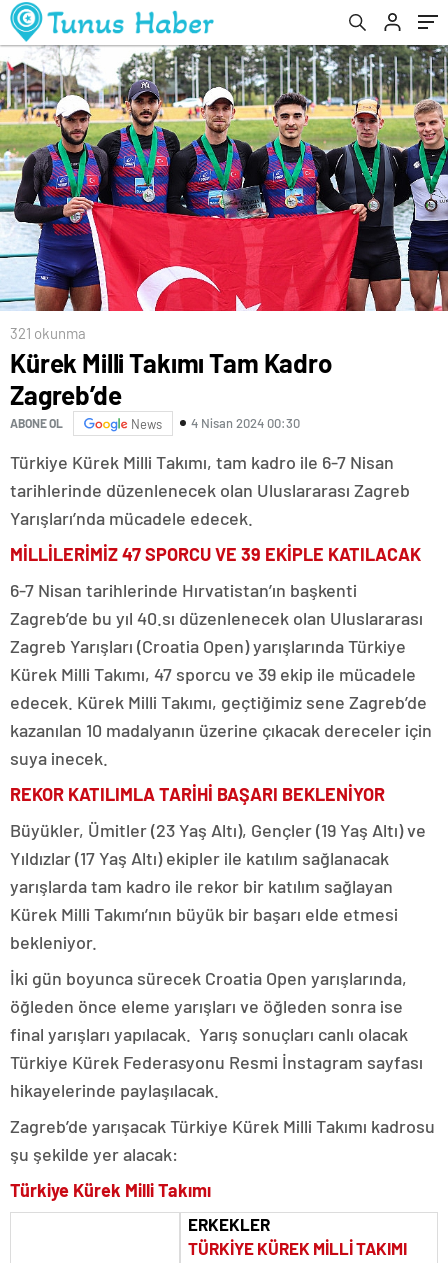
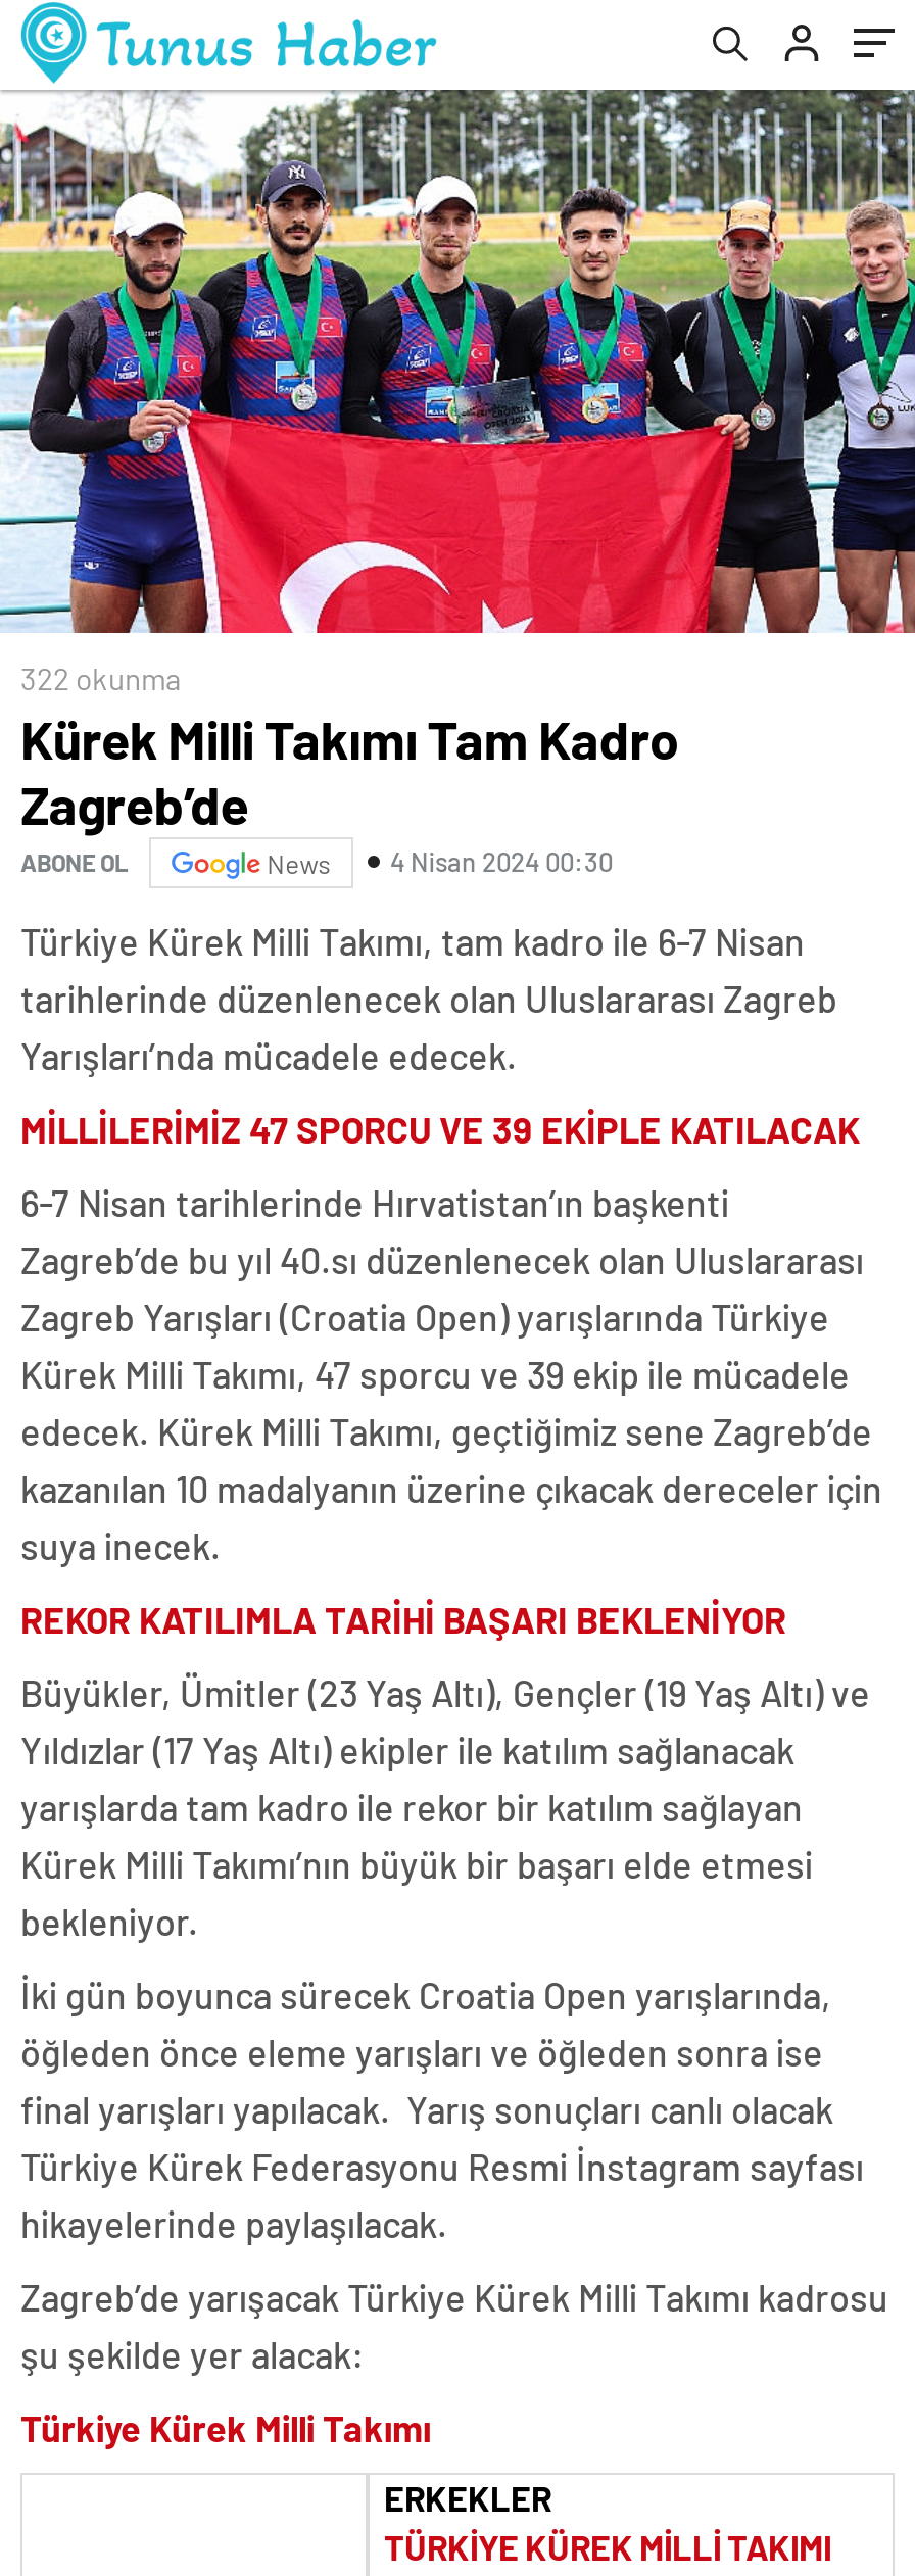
[10,324,86,342] 321 okunma -> [20,659,182,696] 322 okunma

